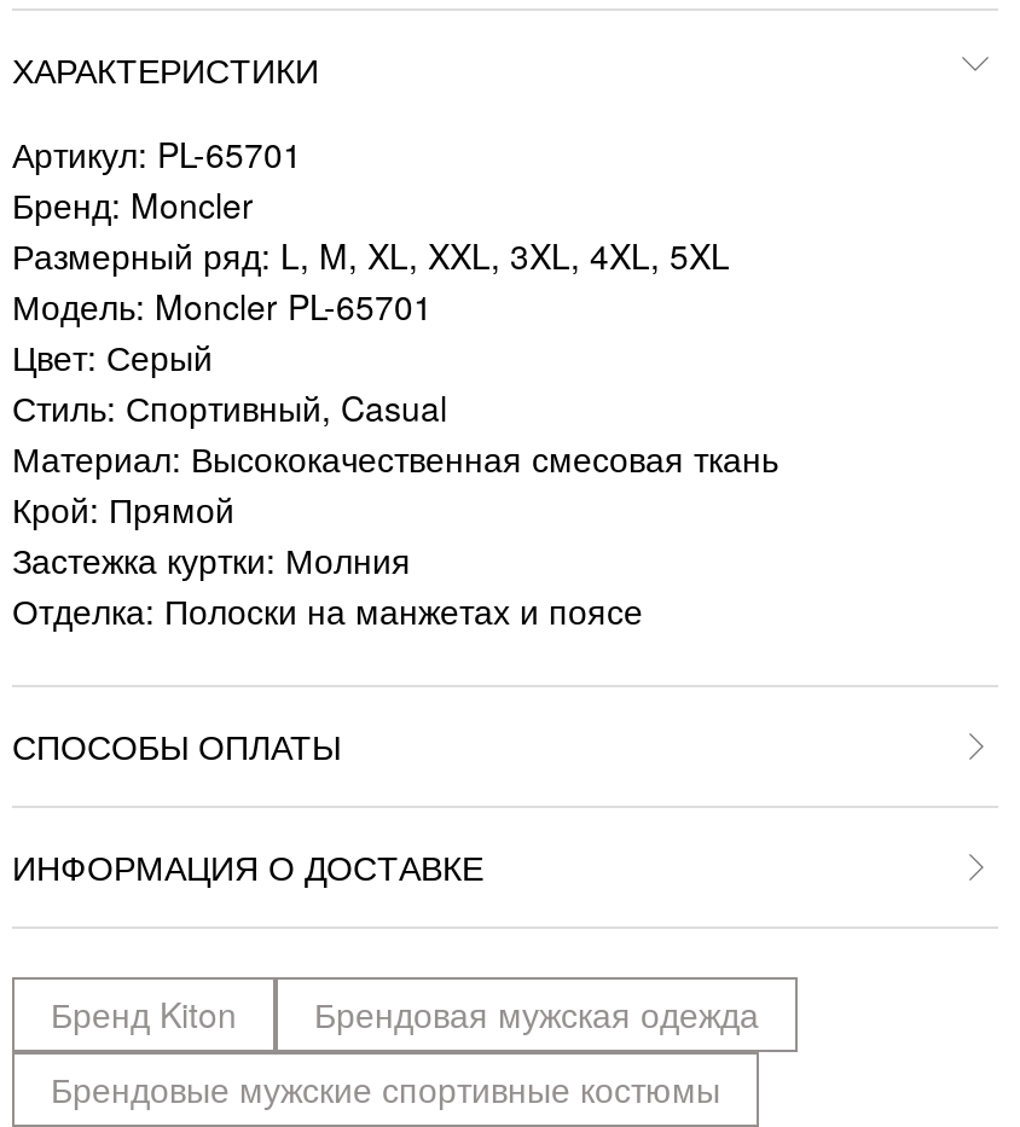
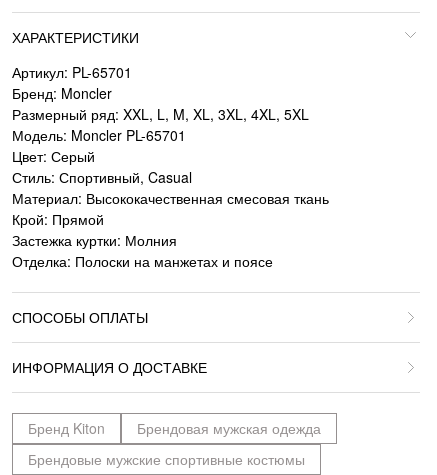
[12,230,730,278] Размерный ряд: L, M, XL, XXL, 3XL, 4XL, 5XL -> [12,104,309,124] Размерный ряд: XXL, L, M, XL, 3XL, 4XL, 5XL

